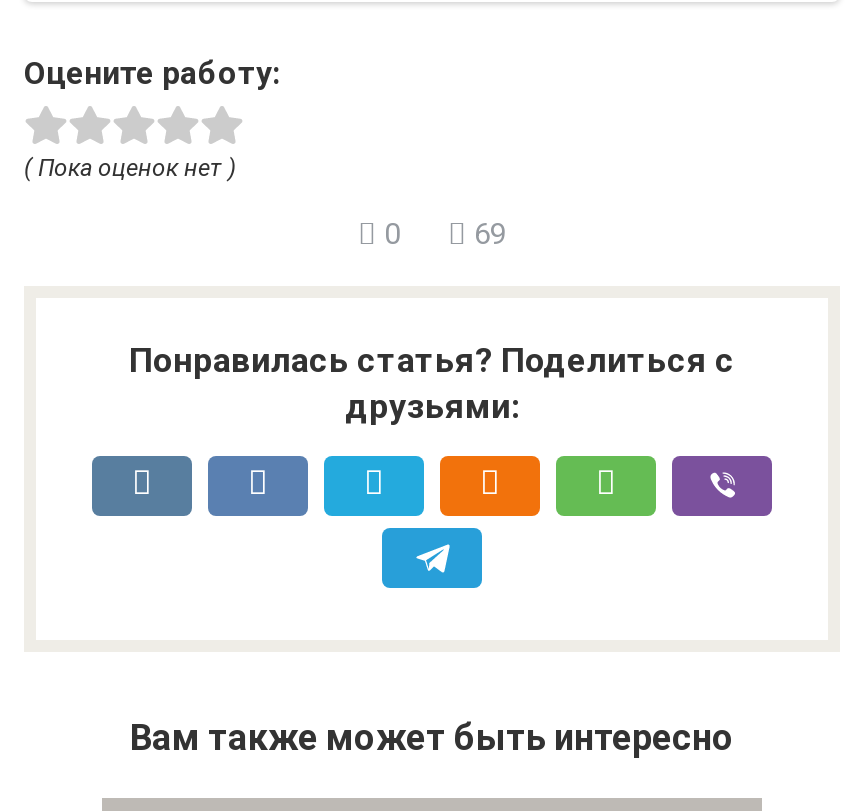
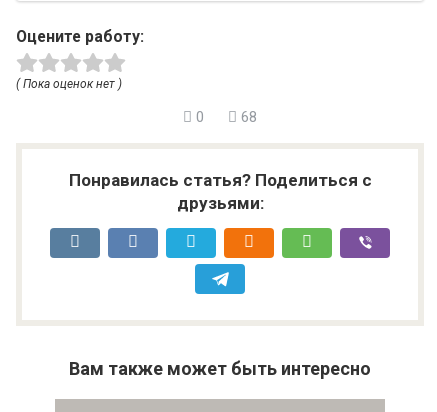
[466,216,506,252] 69 -> [237,108,257,126] 68

